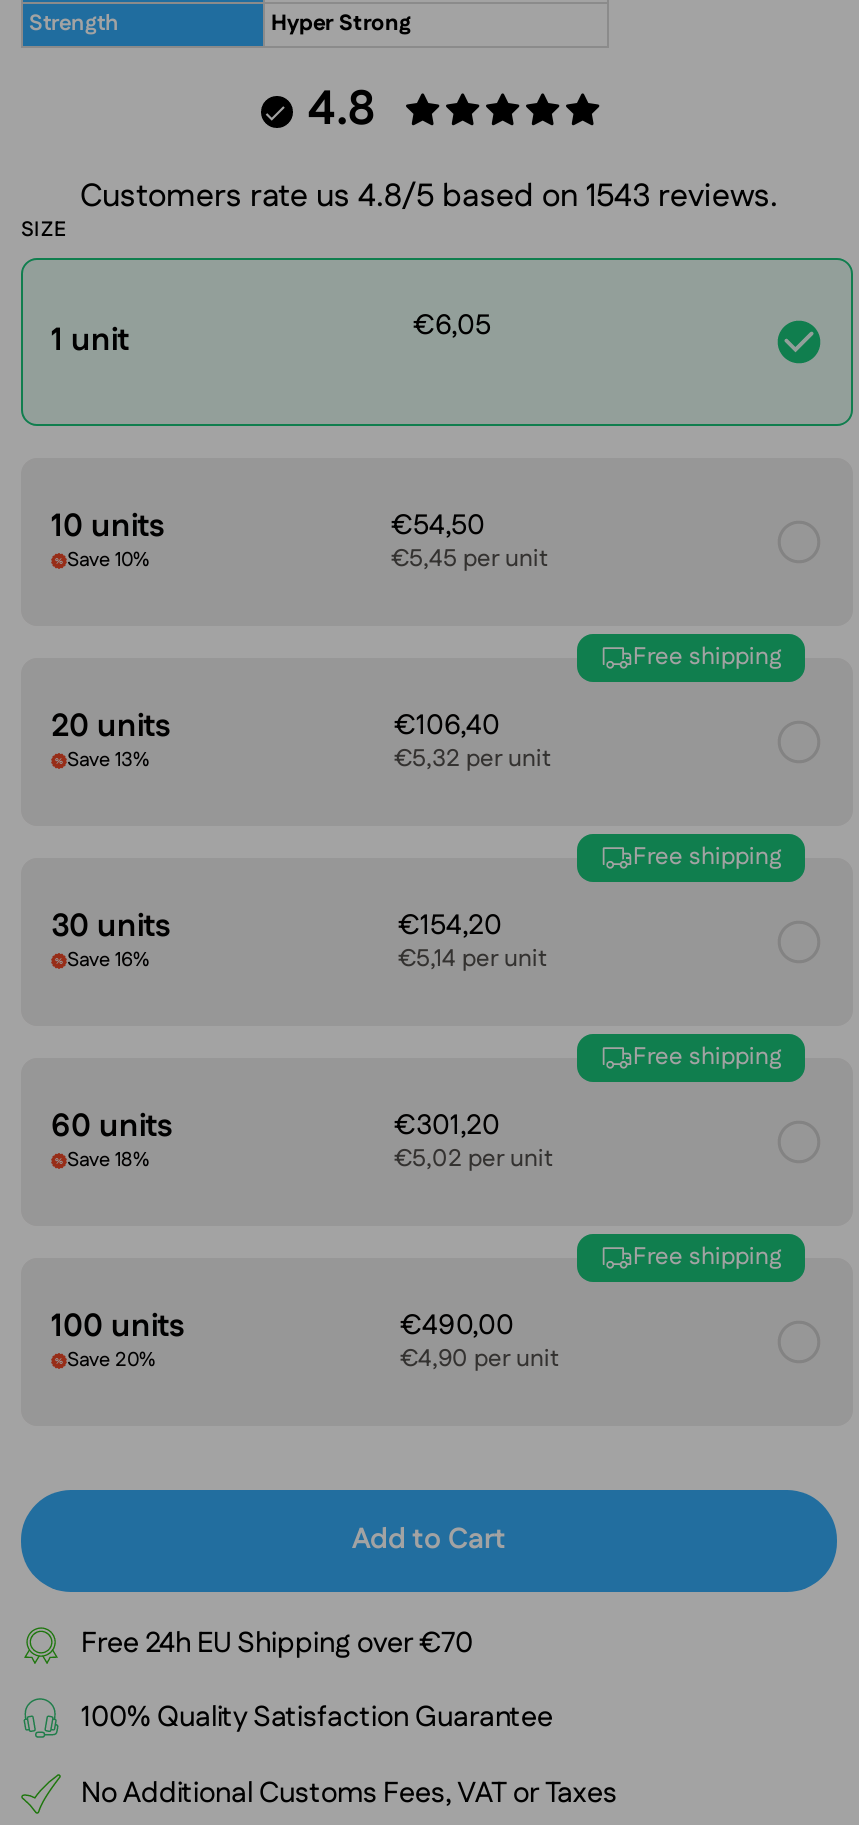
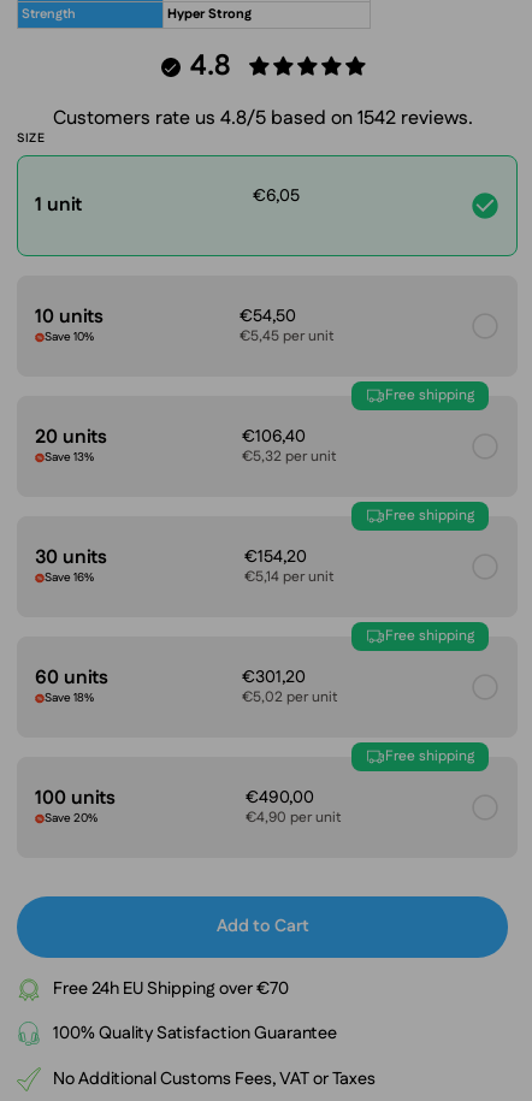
[80,173,778,219] Customers rate us 4.8/5 based on 1543 reviews. -> [52,104,472,132] Customers rate us 4.8/5 based on 1542 reviews.

